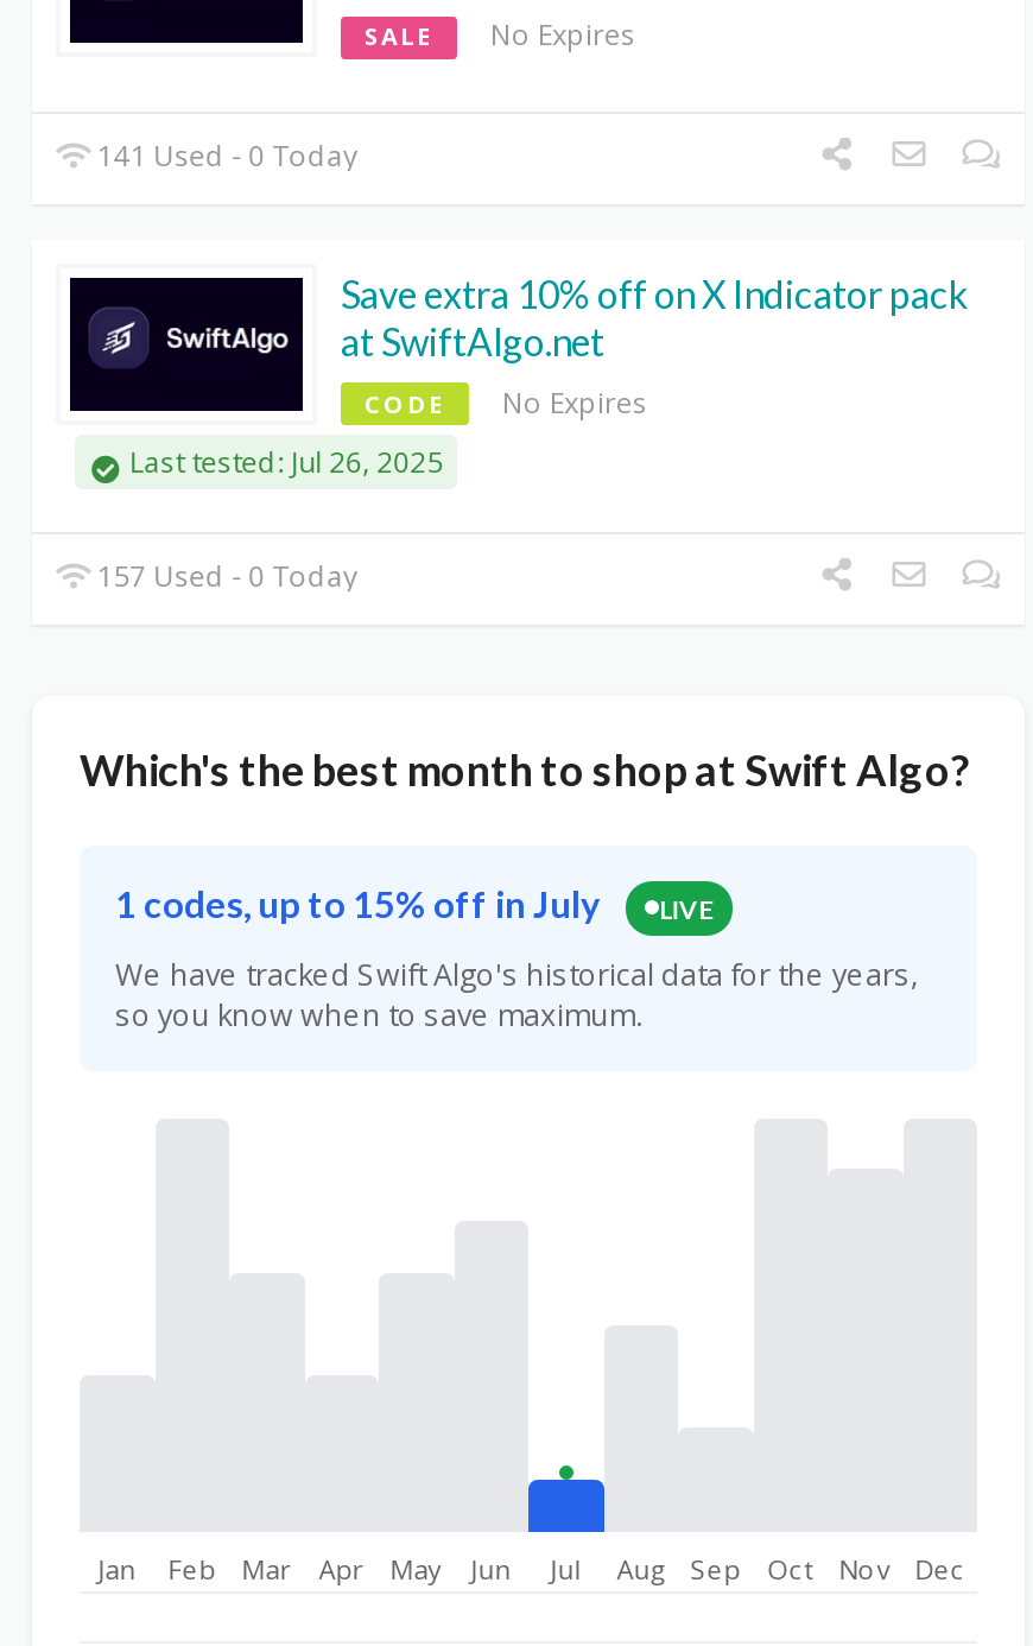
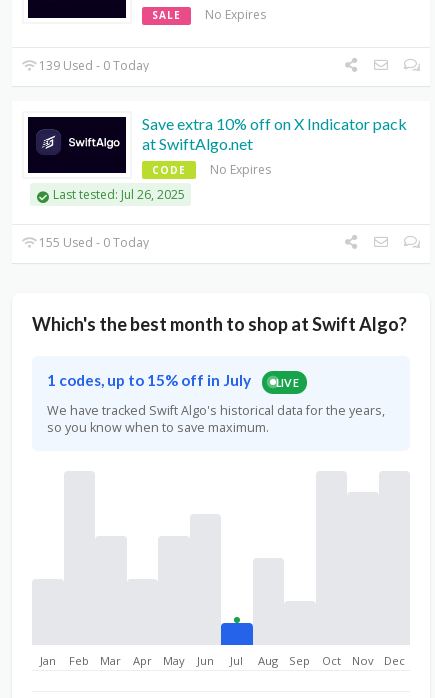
[90,134,358,175] 141 Used - 0 Today -> [36,57,149,74] 139 Used - 0 Today
[90,555,358,595] 157 Used - 0 Today -> [36,234,149,251] 155 Used - 0 Today

